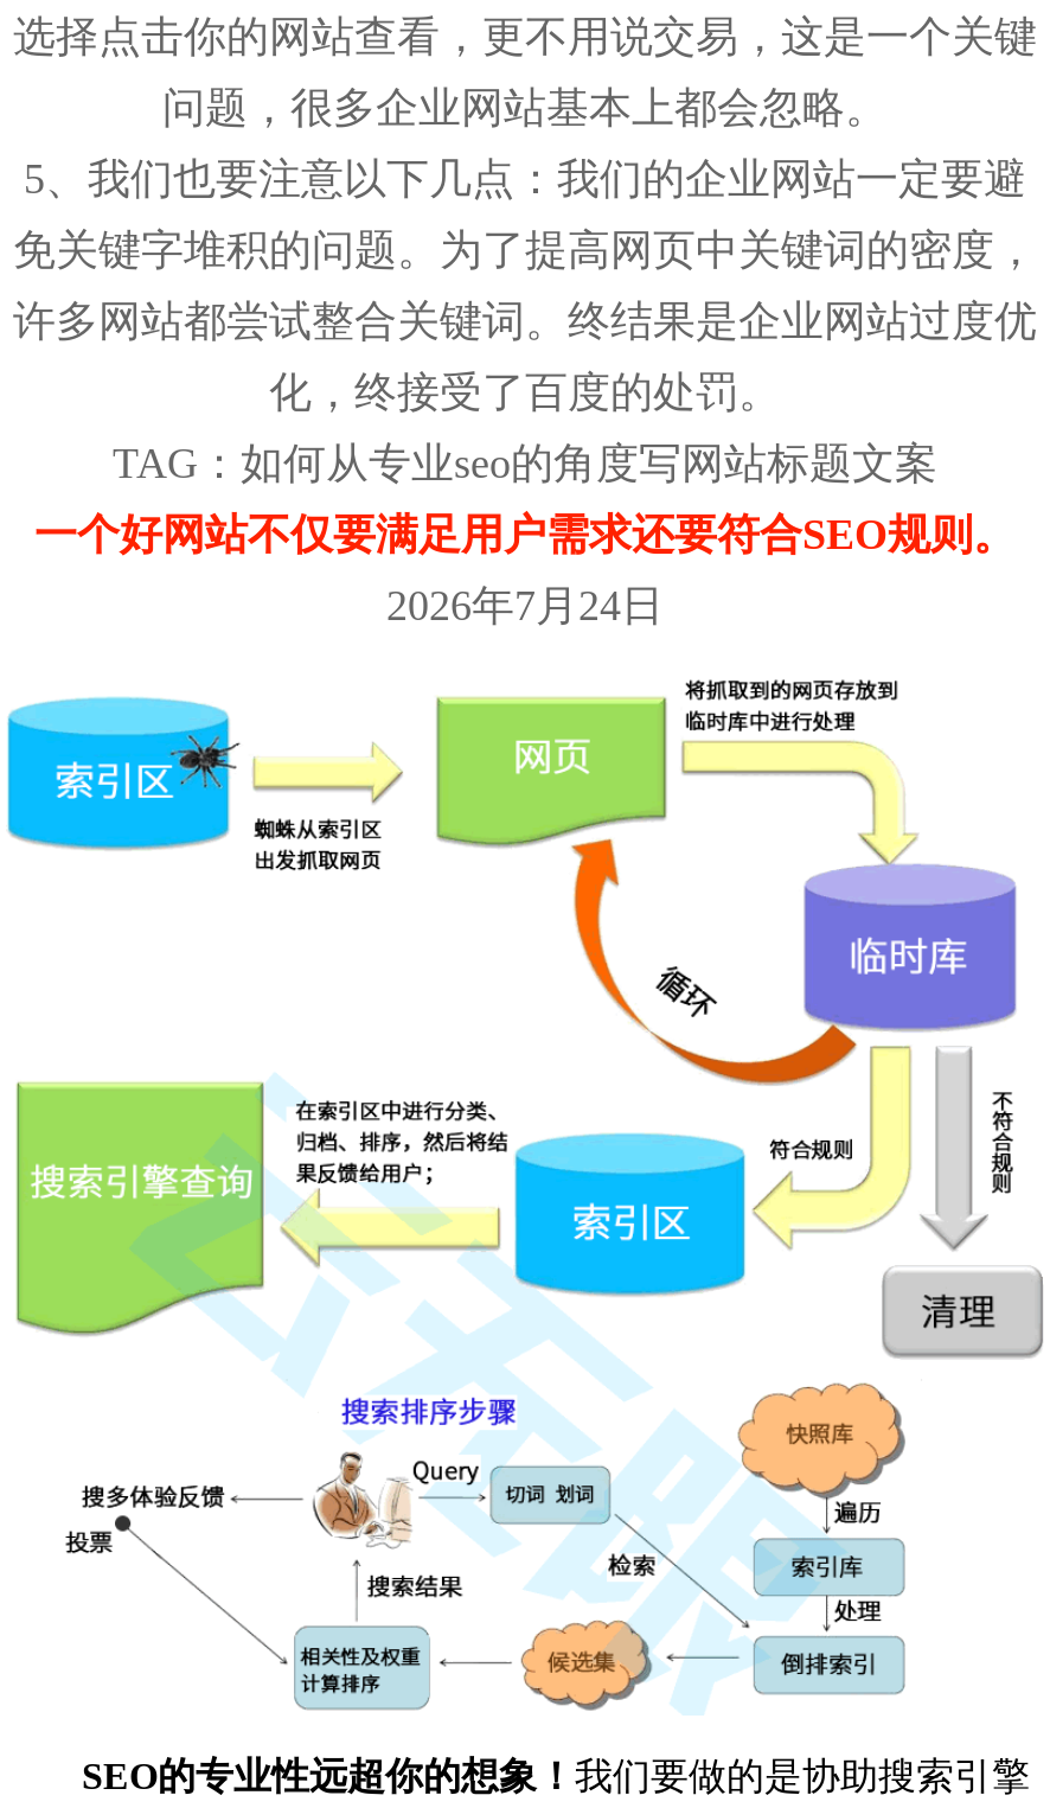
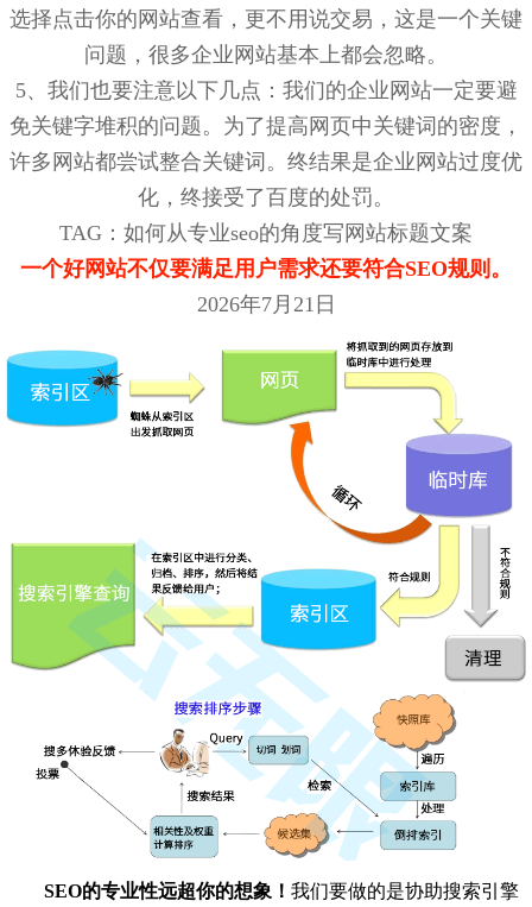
[386,583,664,630] 2026年7月24日 -> [197,293,335,317] 2026年7月21日

